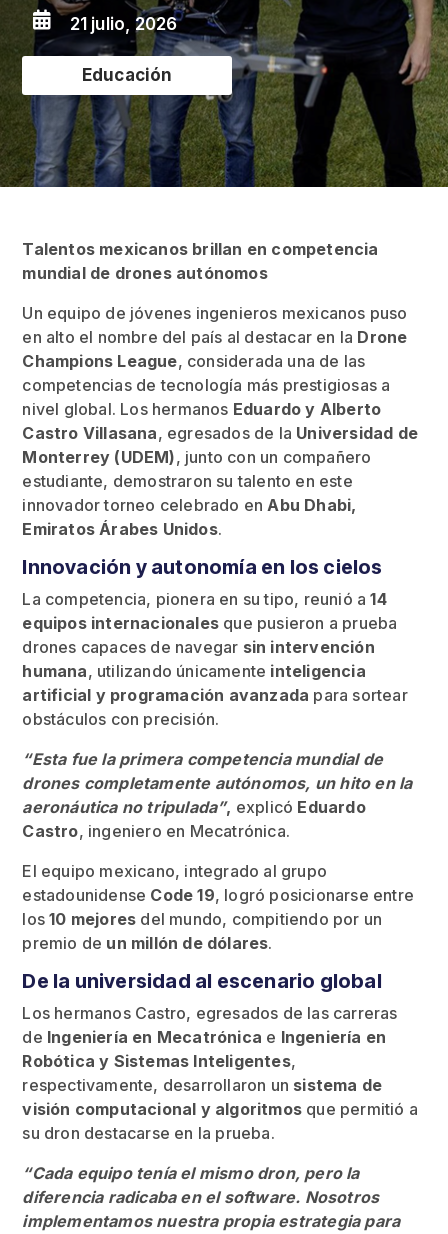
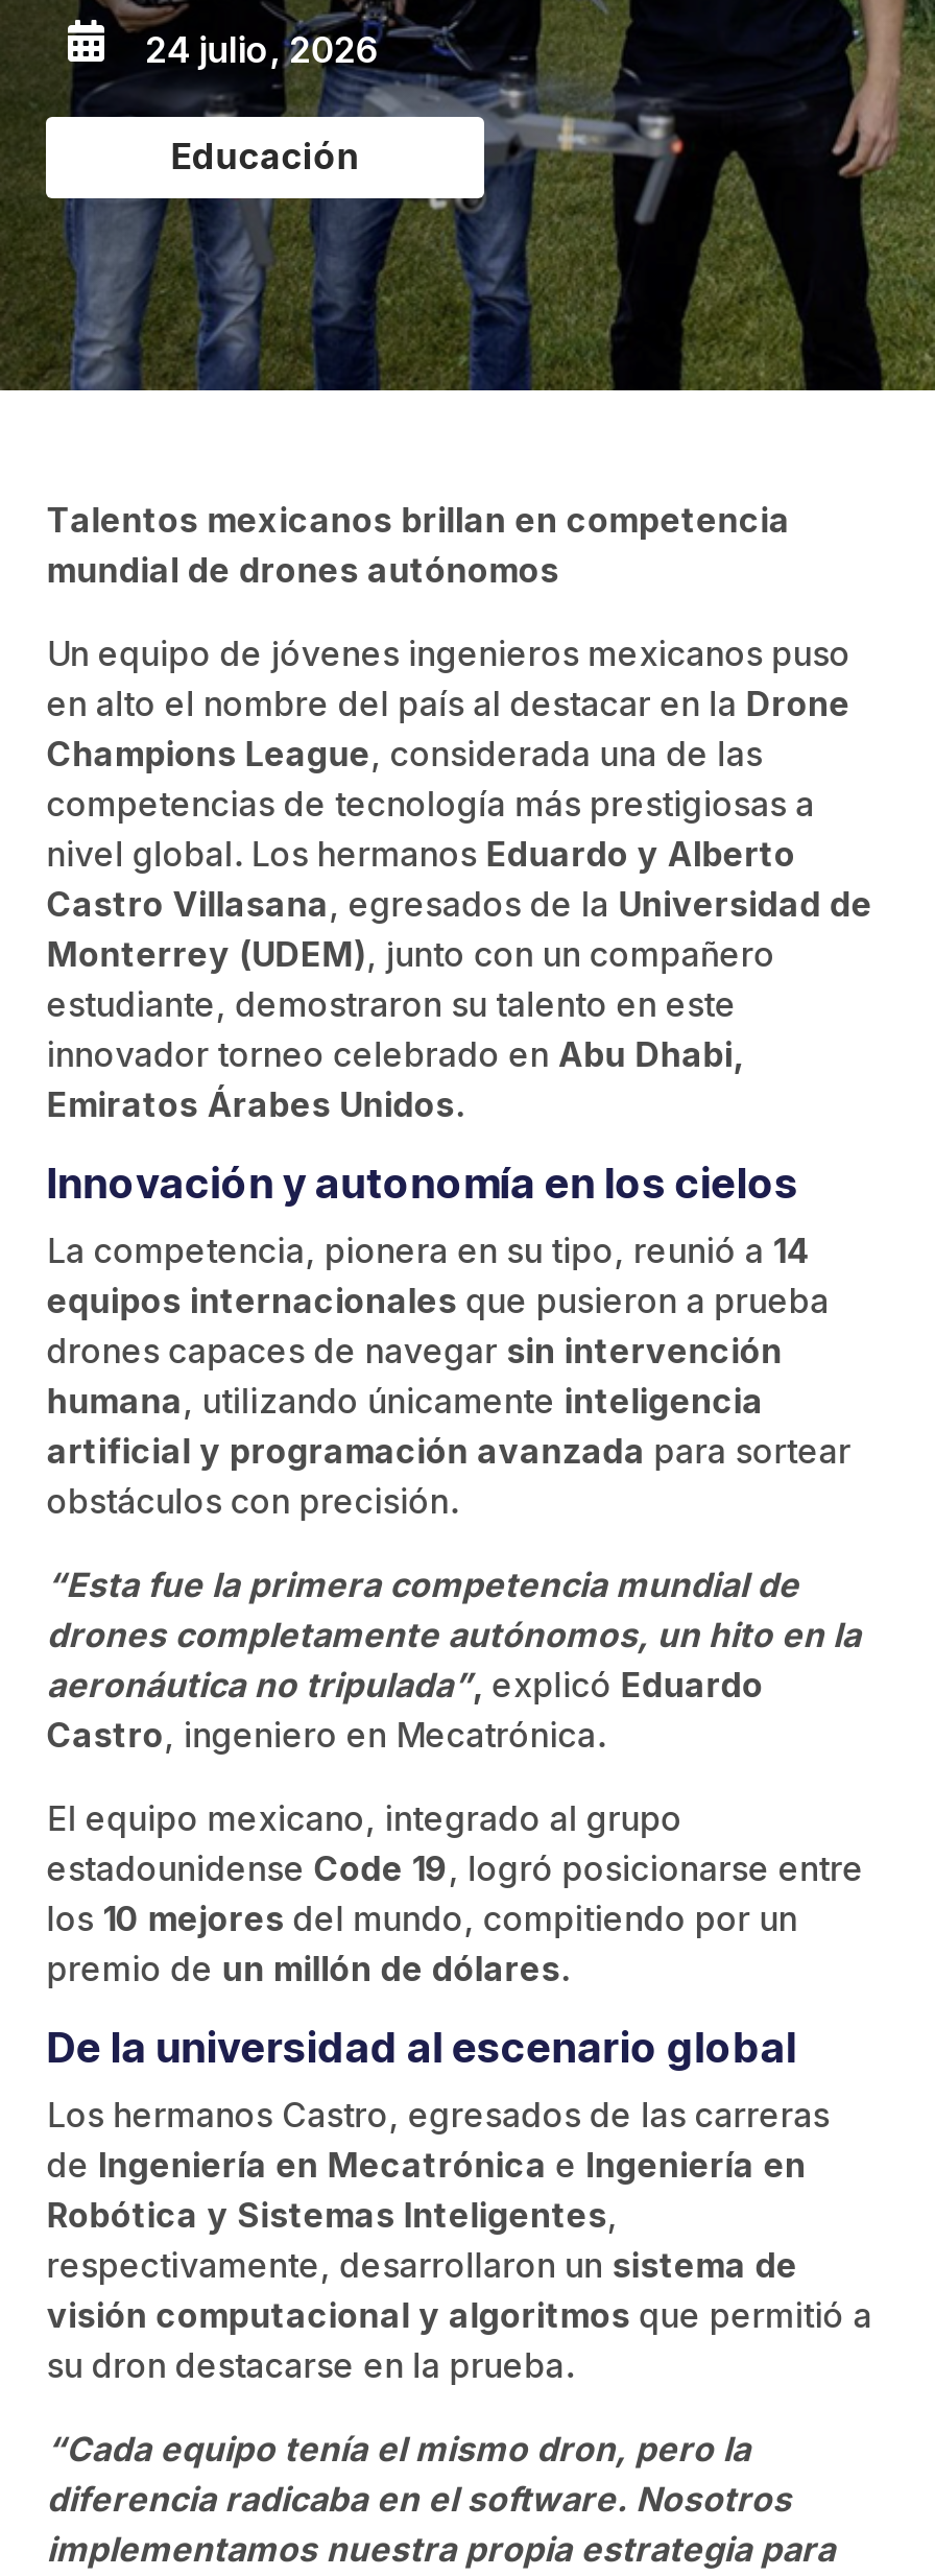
[69,14,177,34] 21 julio, 2026 -> [145,30,378,72] 24 julio, 2026

